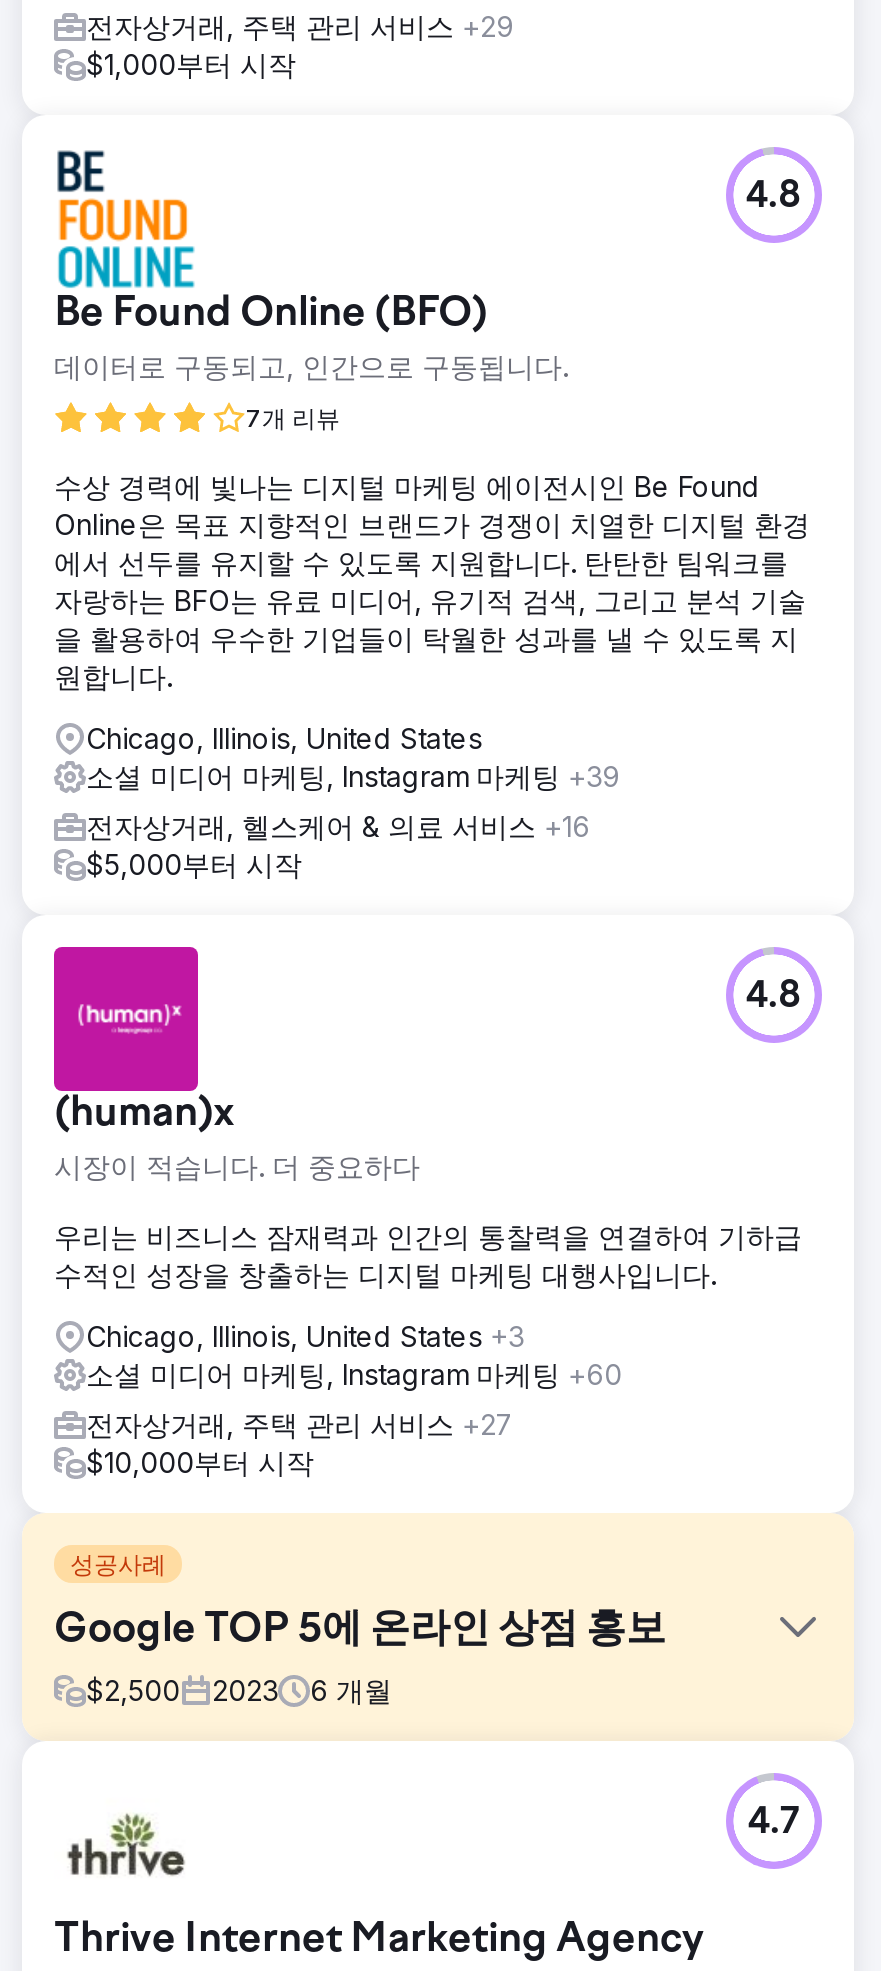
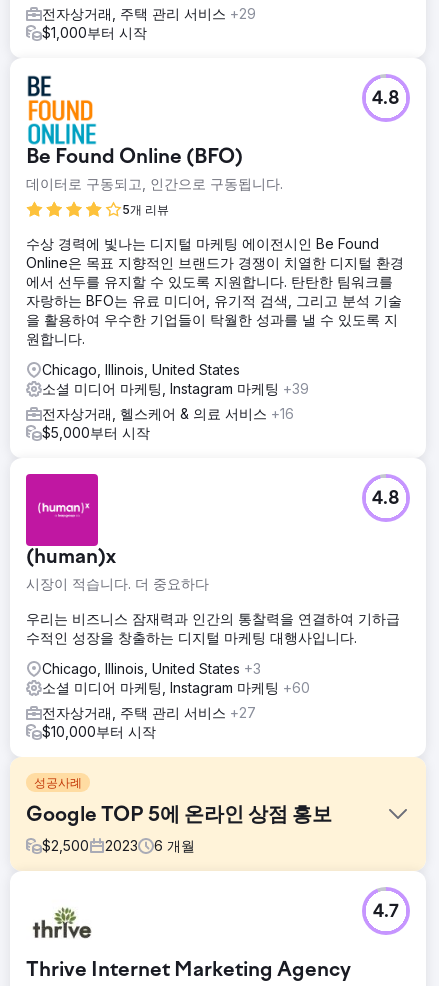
[246,403,340,433] 7개 리뷰 -> [122,202,169,217] 5개 리뷰

